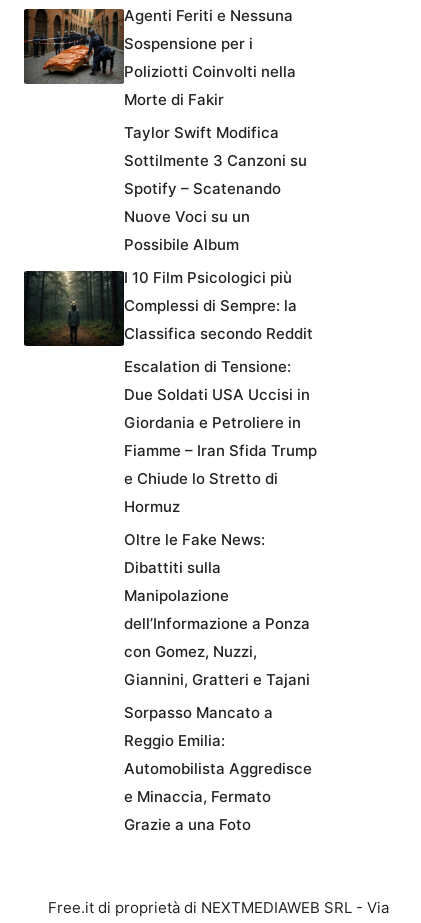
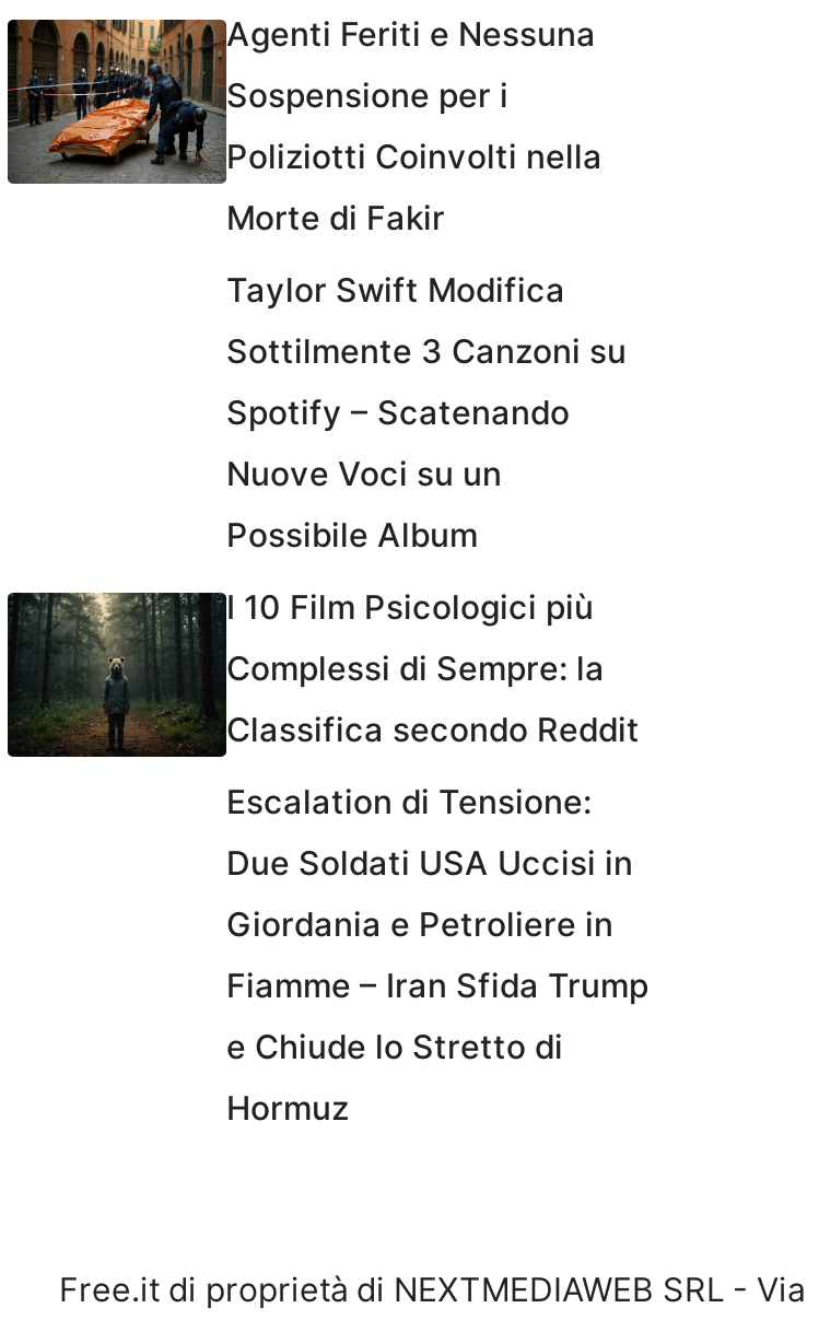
[124,530,312,834] Oltre le Fake News: | Dibattiti sulla | Manipolazione | dell’Informazione a Ponza | con Gomez, Nuzzi, | Giannini, Gratteri e Tajani | Sorpasso Mancato a | Reggio Emilia: | Automobilista Aggredisce | e Minaccia, Fermato | Grazie a una Foto -> none

